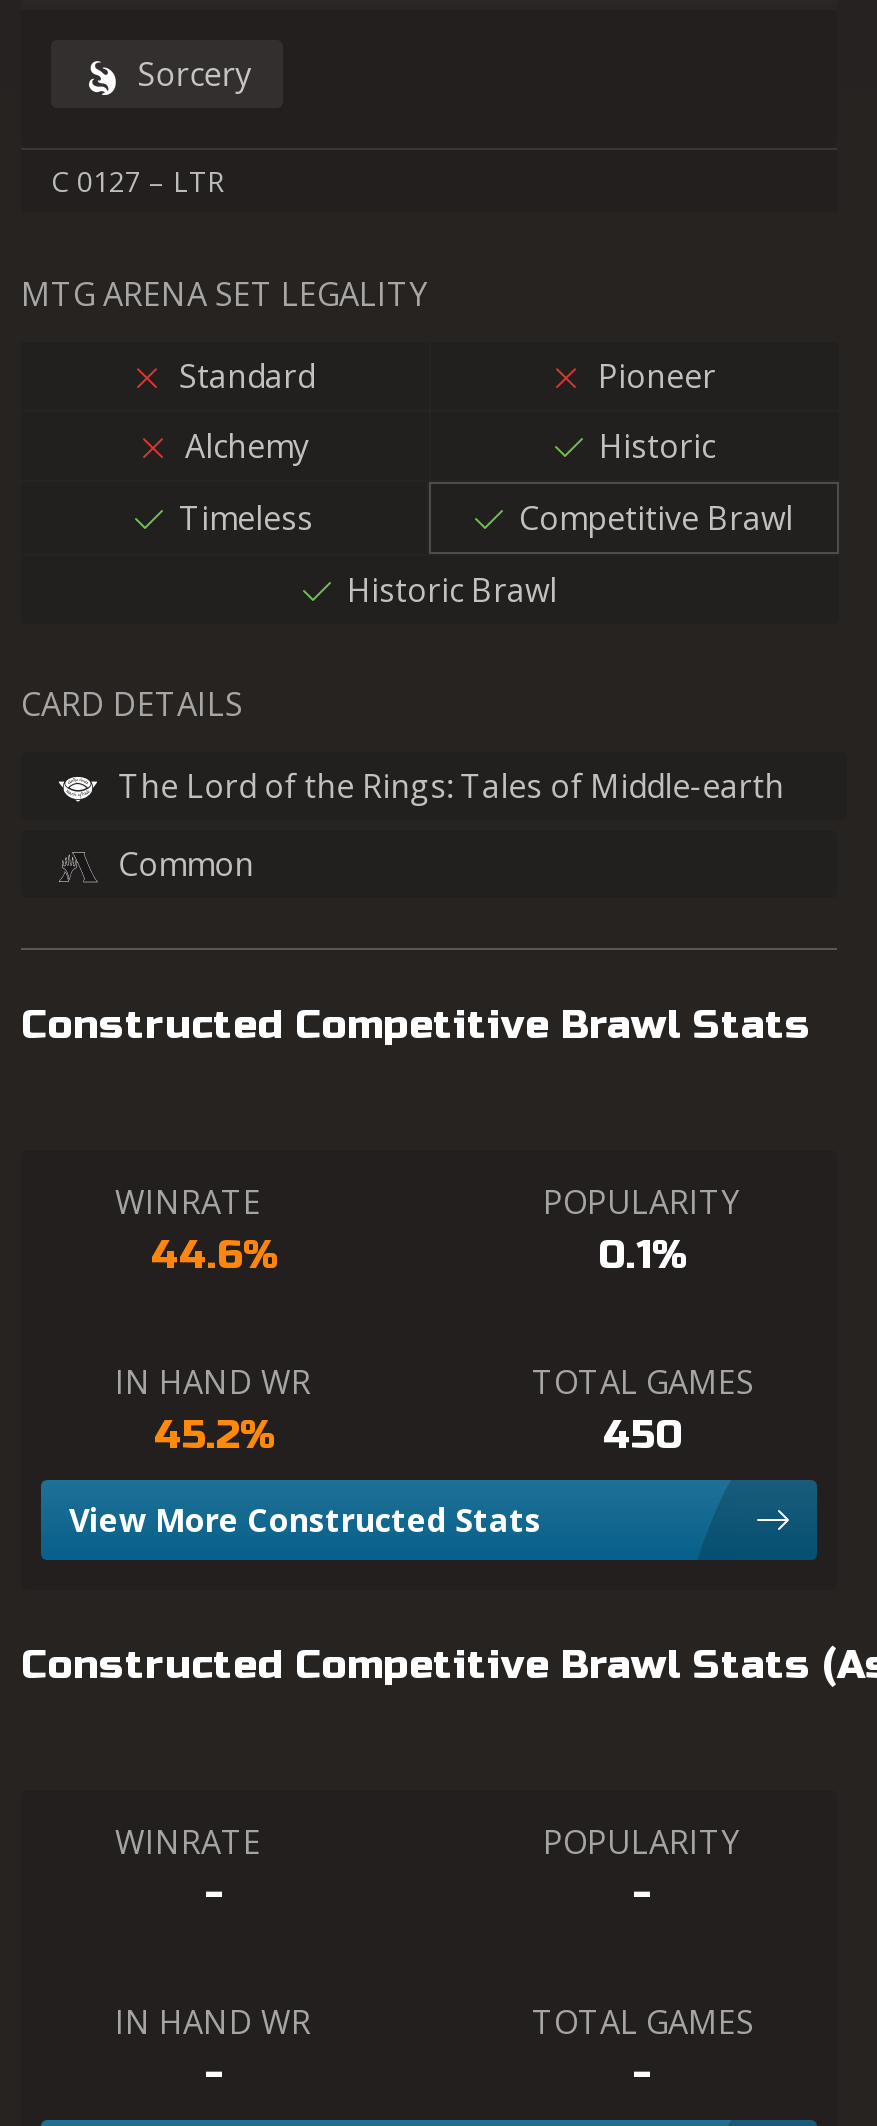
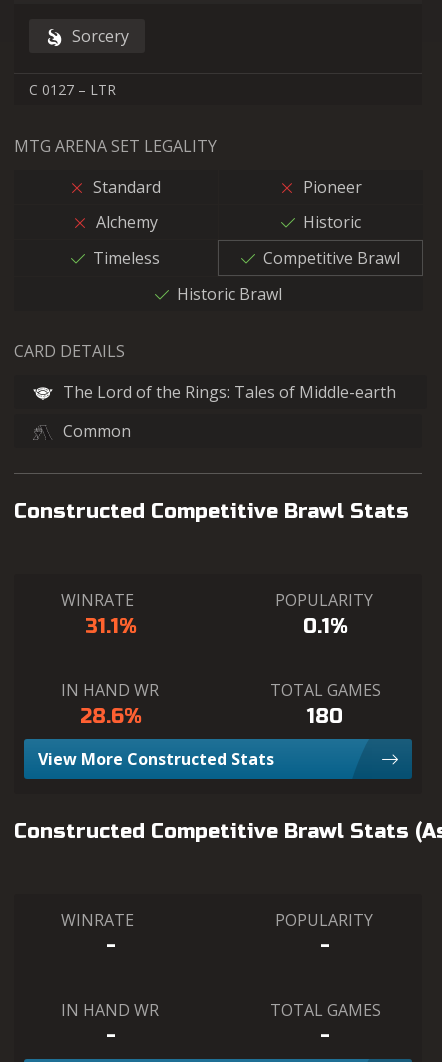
[151,1230,279,1280] 44.6% -> [85,614,137,639] 31.1%
[154,1410,276,1460] 45.2% -> [80,704,142,729] 28.6%
[603,1410,683,1460] 450 -> [307,704,343,729] 180

